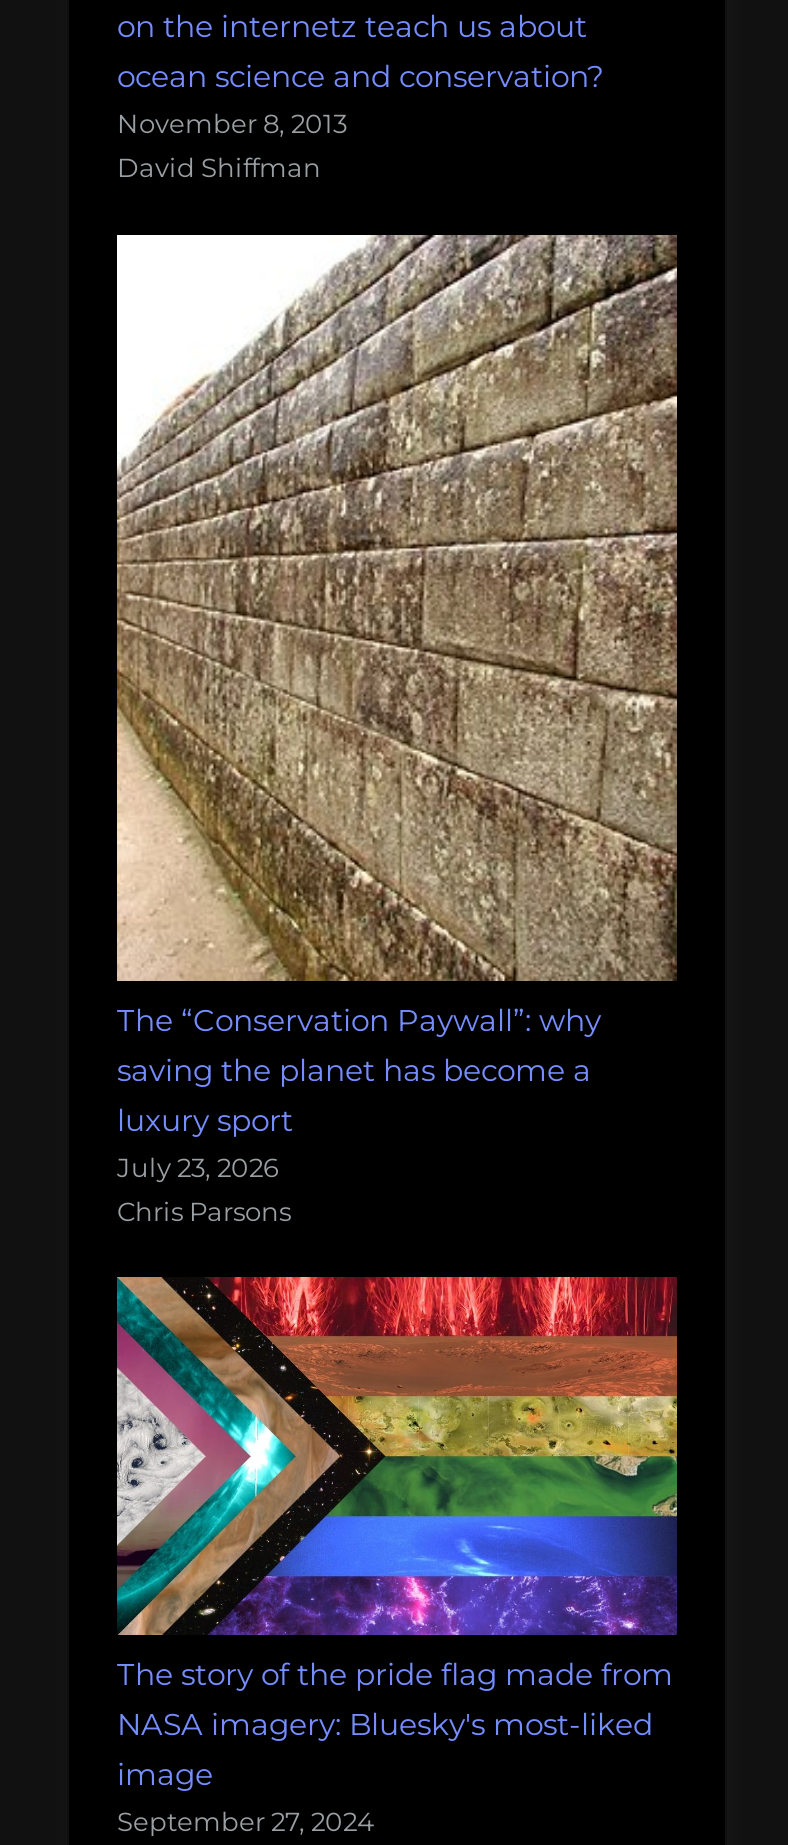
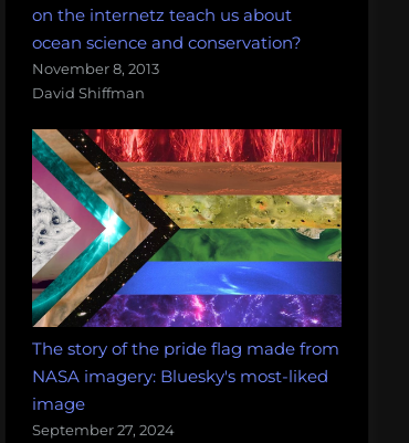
[115,232,679,1226] [image] | The “Conservation Paywall”: why | saving the planet has become a | luxury sport | July 23, 2026 | Chris Parsons -> none

